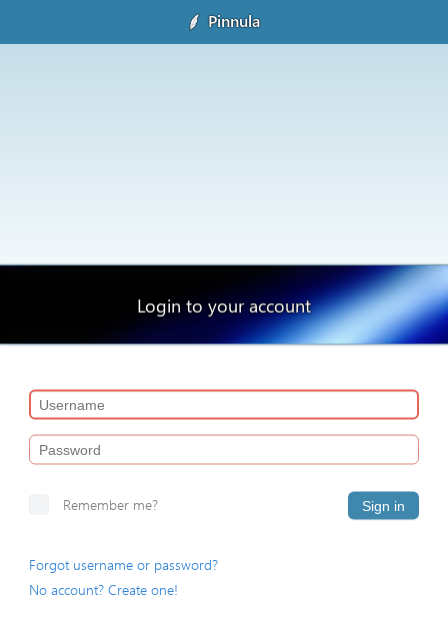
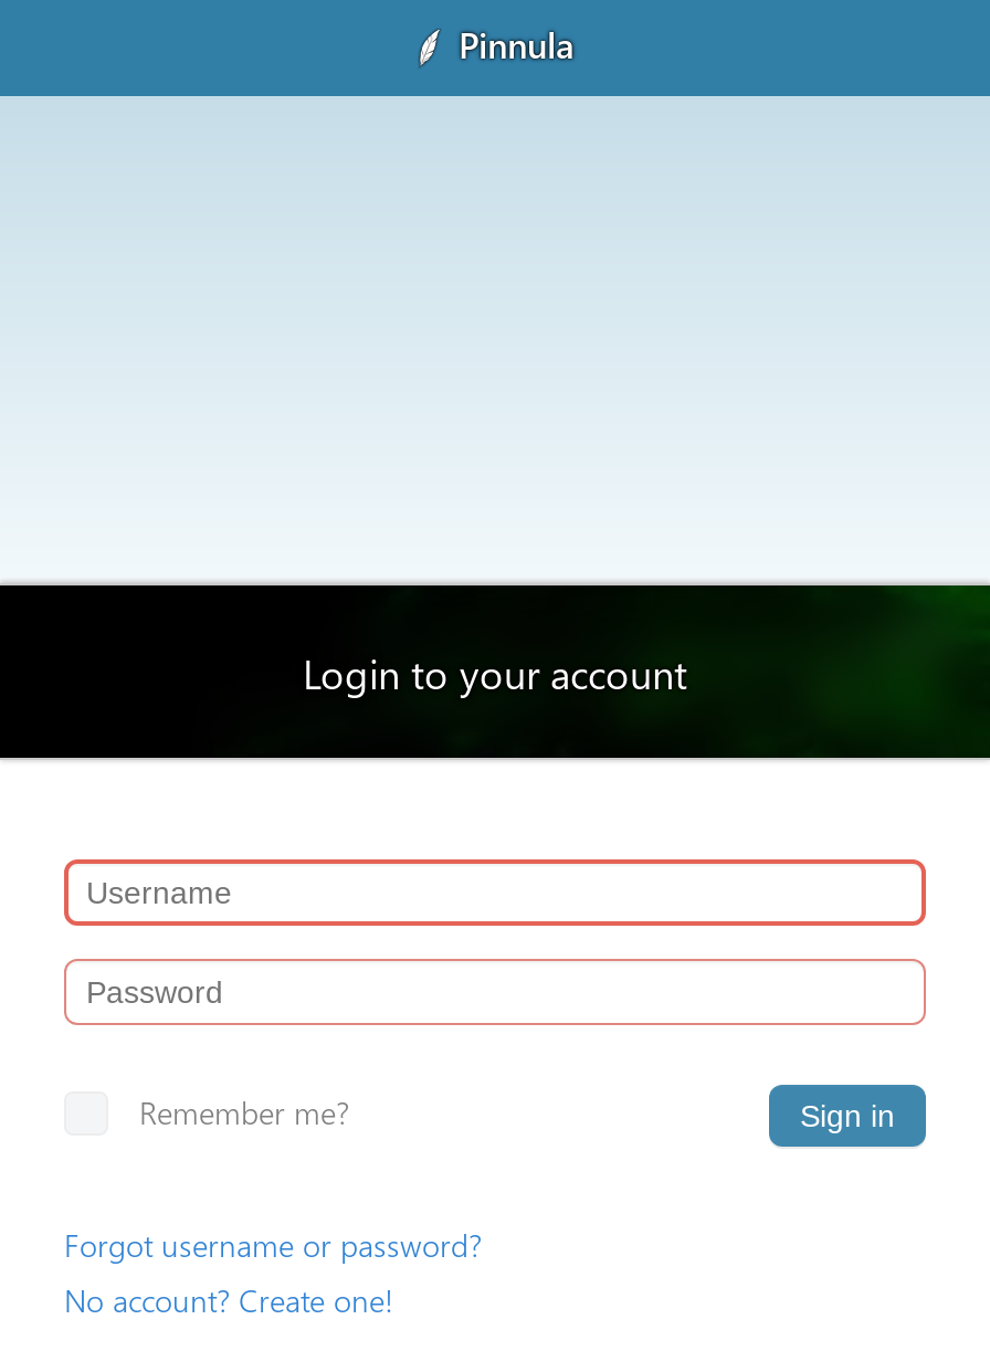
[3,264,445,345] [image] -> [7,582,983,761] [image]

